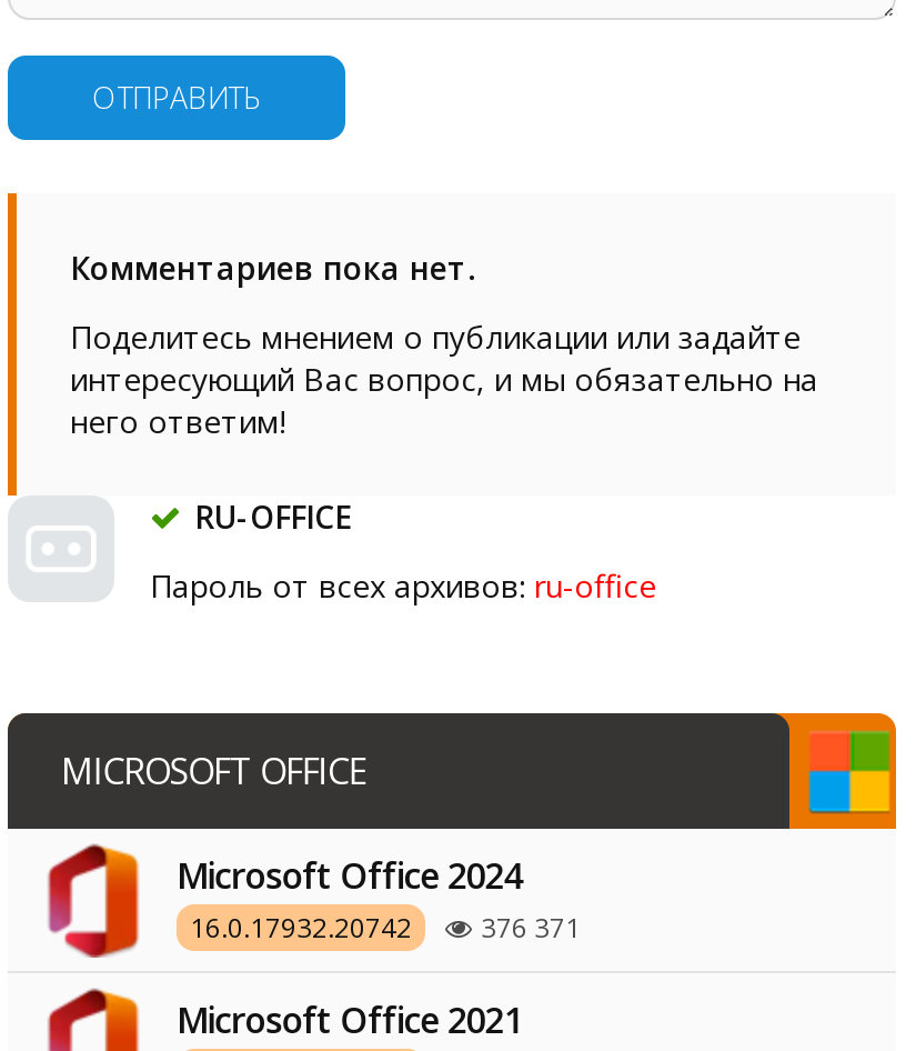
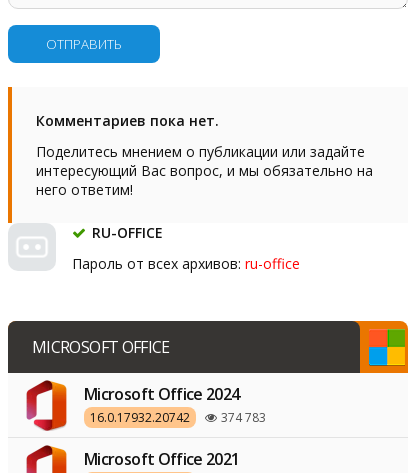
[190,909,581,947] 16.0.17932.20742 376 371 -> [90,409,266,426] 16.0.17932.20742 374 783

